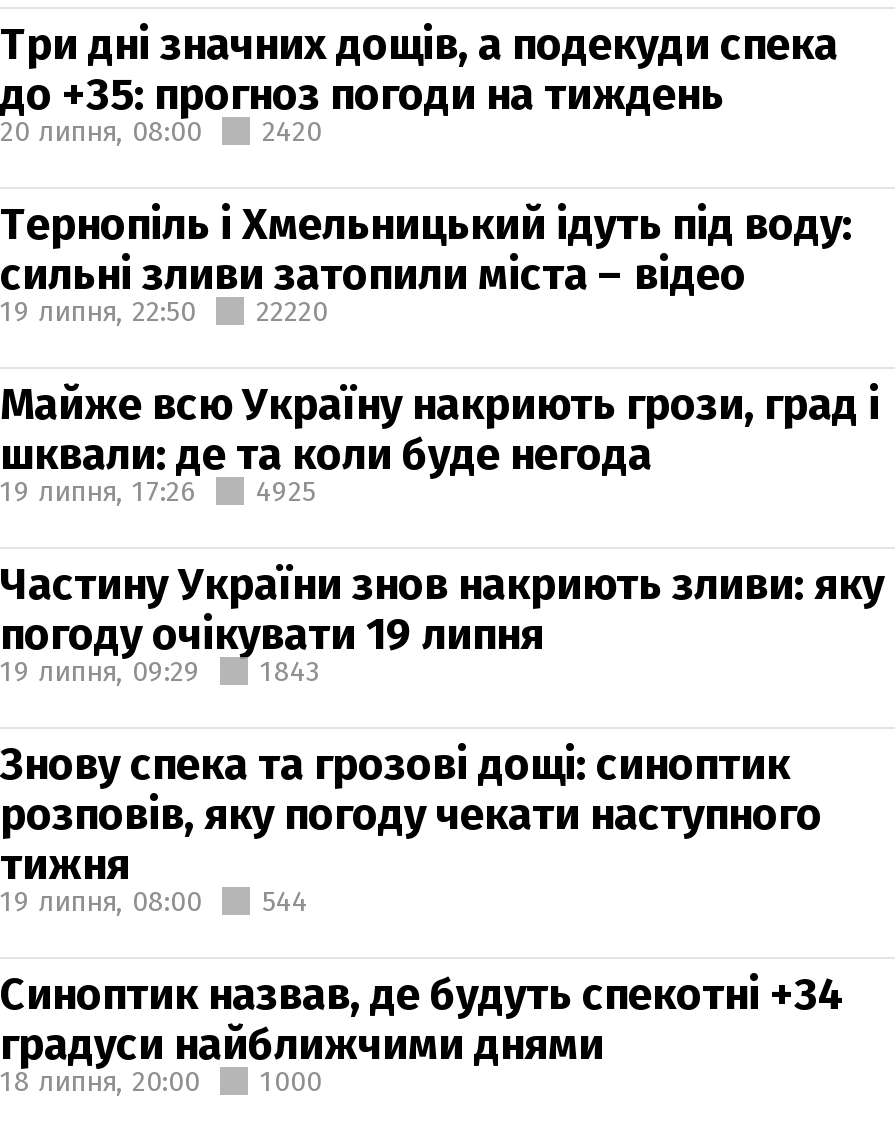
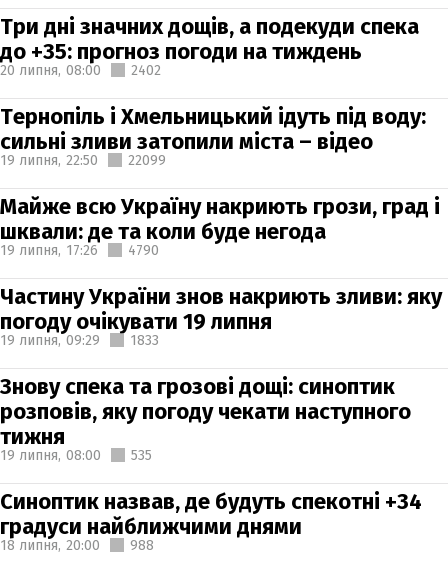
[0,114,322,148] 20 липня, 08:00 2420 -> [0,61,161,78] 20 липня, 08:00 2402
[0,294,328,328] 19 липня, 22:50 22220 -> [0,151,166,168] 19 липня, 22:50 22099
[0,474,316,508] 19 липня, 17:26 4925 -> [0,241,159,258] 19 липня, 17:26 4790
[0,654,320,688] 19 липня, 09:29 1843 -> [0,331,159,348] 19 липня, 09:29 1833
[0,884,308,918] 19 липня, 08:00 544 -> [0,446,152,463] 19 липня, 08:00 535
[0,1064,322,1098] 18 липня, 20:00 1000 -> [0,536,154,553] 18 липня, 20:00 988

